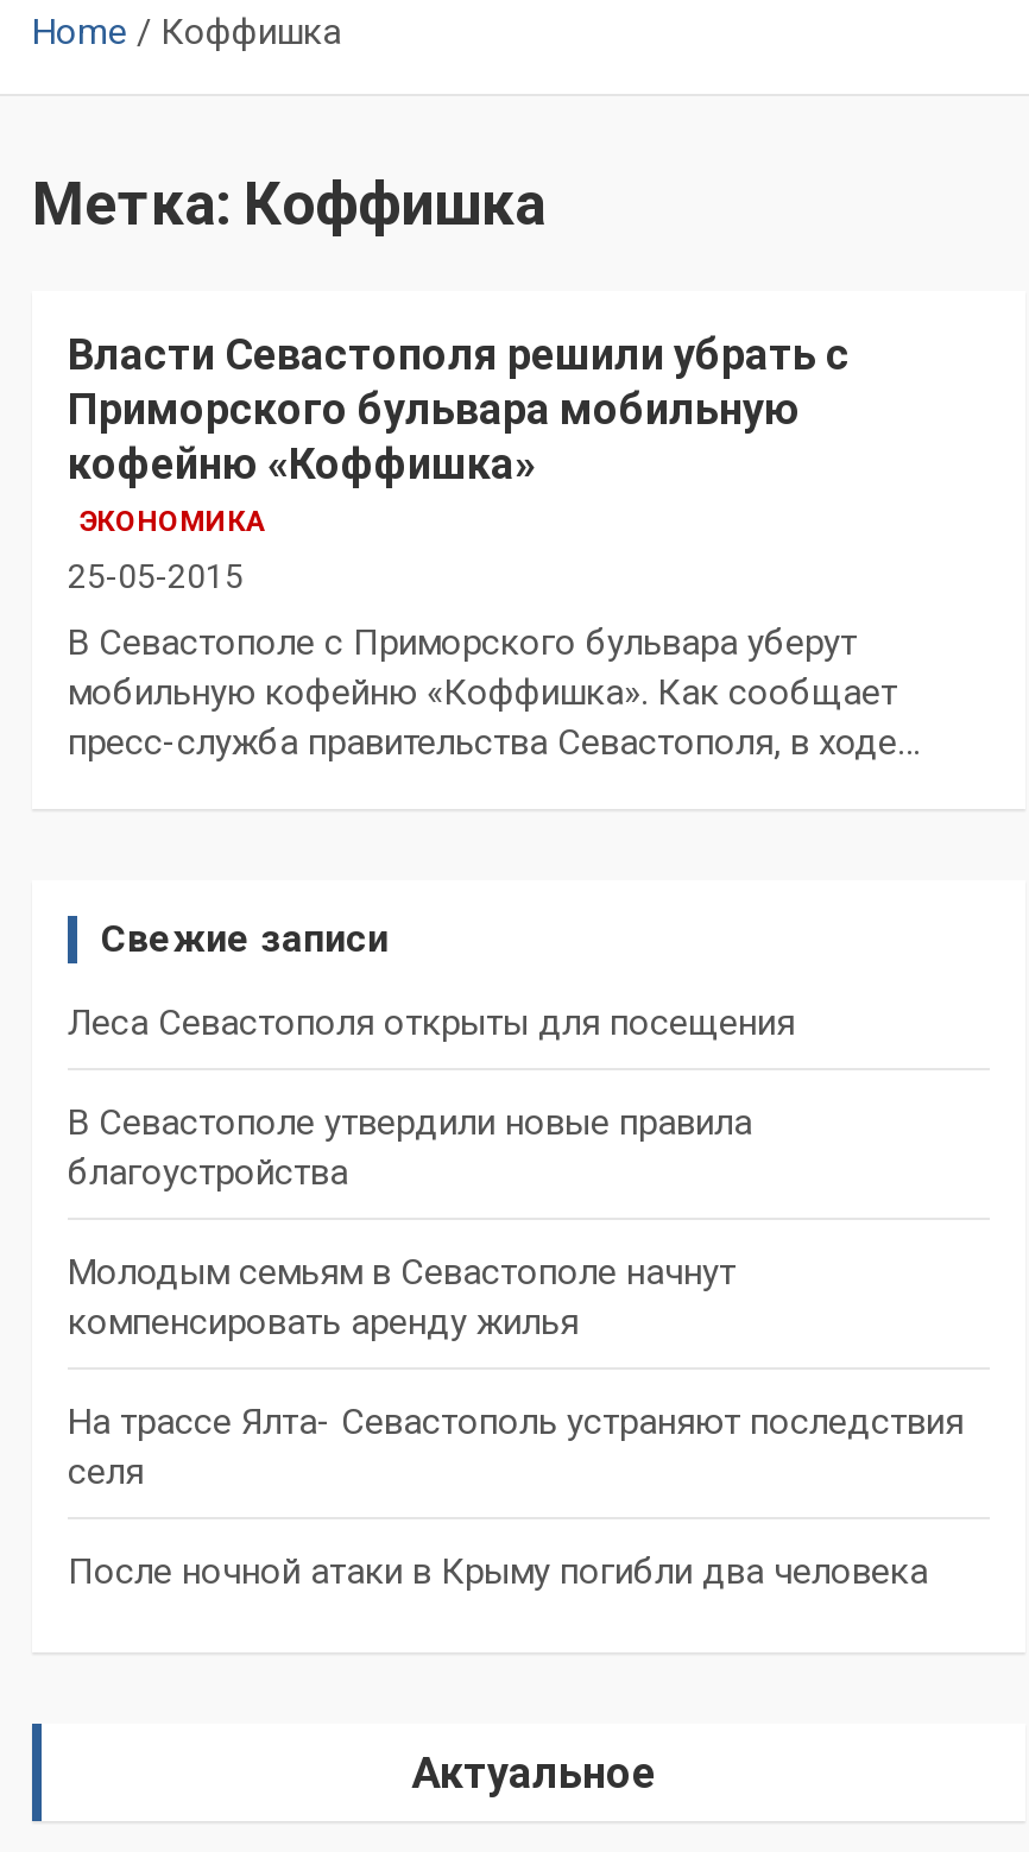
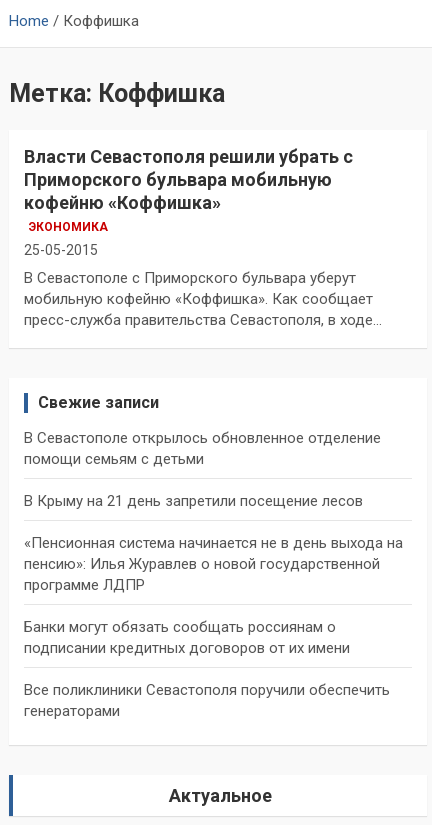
[68,1001,795,1044] Леса Севастополя открыты для посещения -> [24,429,381,468] В Севастополе открылось обновленное отделение | помощи семьям с детьми
[68,1101,752,1194] В Севастополе утвердили новые правила | благоустройства -> [24,492,363,510] В Крыму на 21 день запретили посещение лесов
[68,1251,736,1344] Молодым семьям в Севастополе начнут | компенсировать аренду жилья -> [24,534,403,594] «Пенсионная система начинается не в день выхода на | пенсию»: Илья Журавлев о новой государственной | программе ЛДПР
[68,1401,964,1493] На трассе Ялта- Севастополь устраняют последствия | селя -> [24,618,350,657] Банки могут обязать сообщать россиянам о | подписании кредитных договоров от их имени
[68,1550,928,1593] После ночной атаки в Крыму погибли два человека -> [24,681,390,720] Все поликлиники Севастополя поручили обеспечить | генераторами

